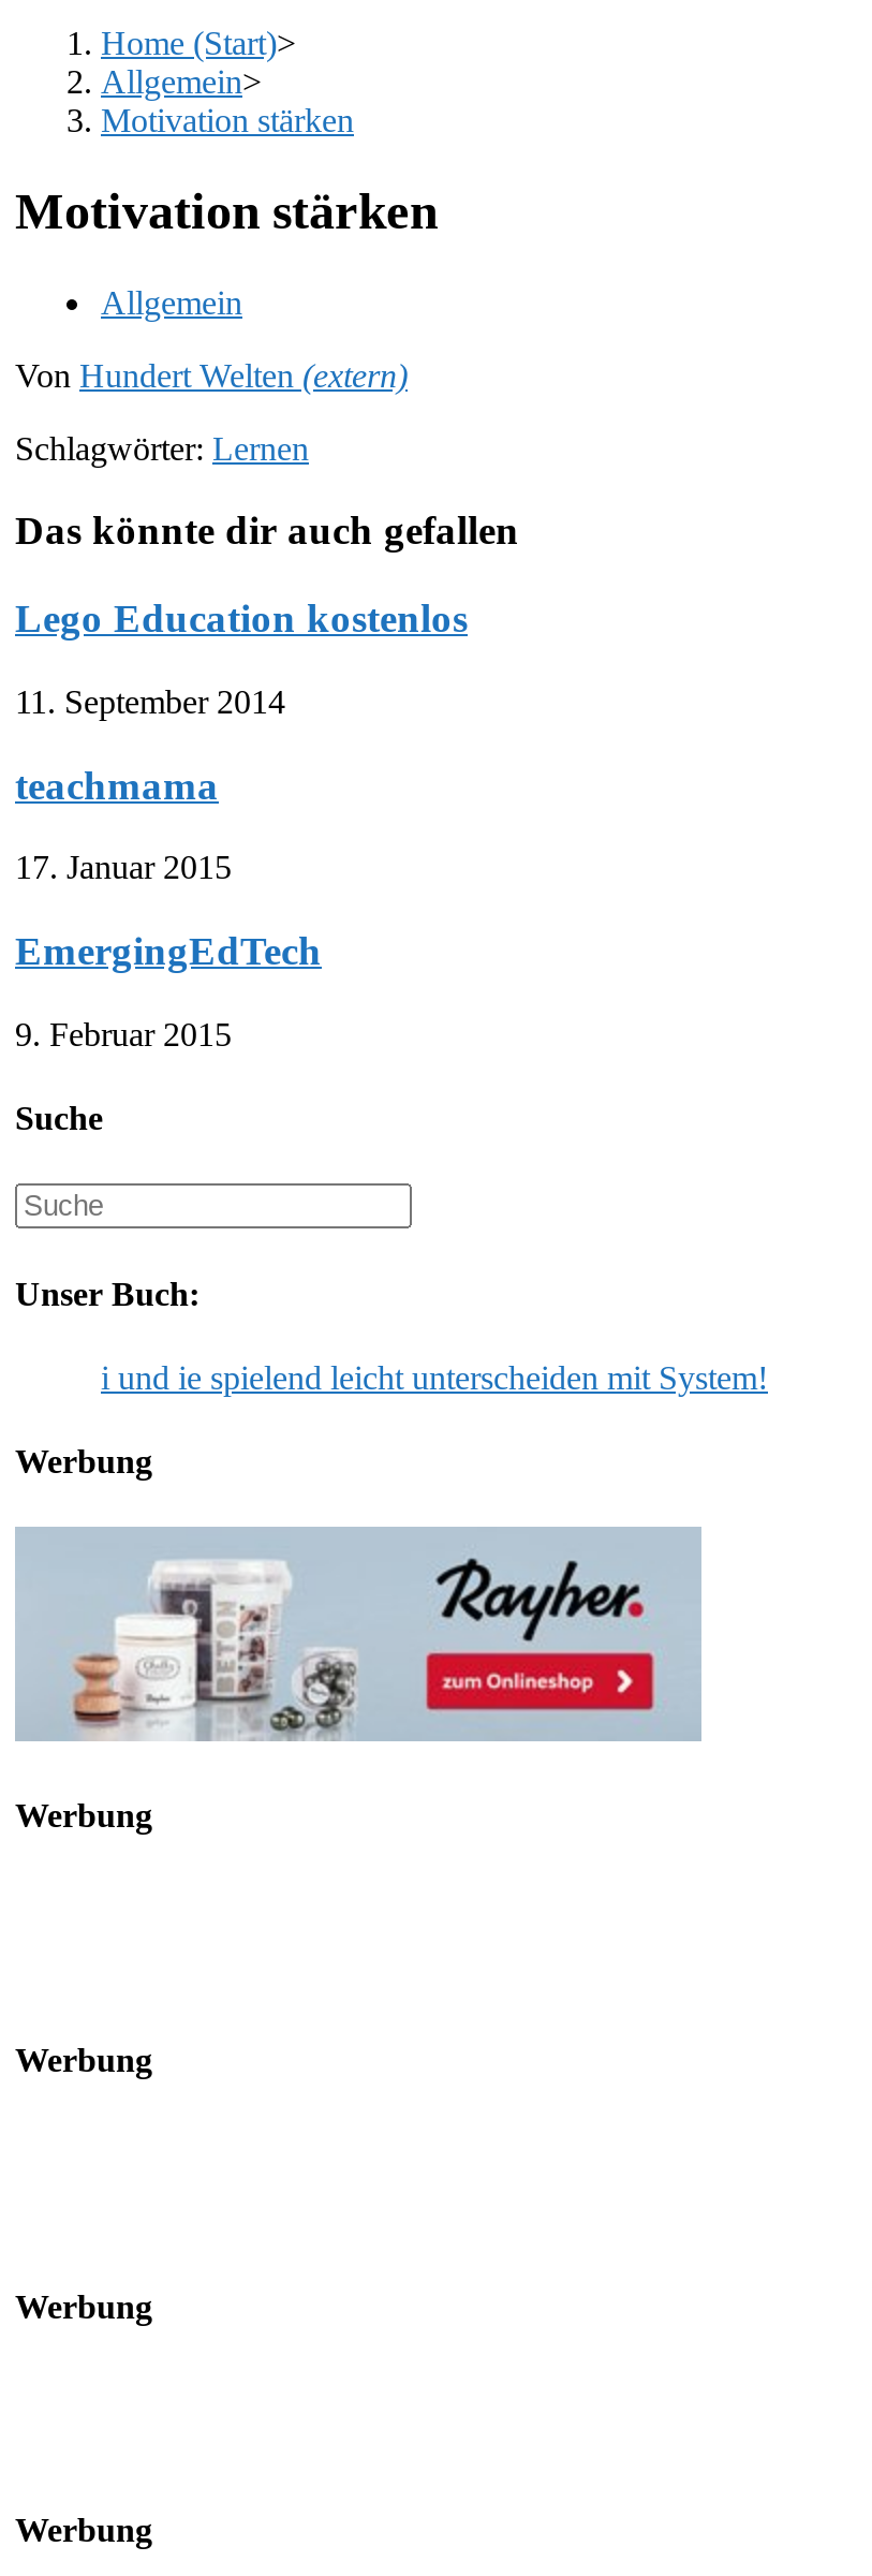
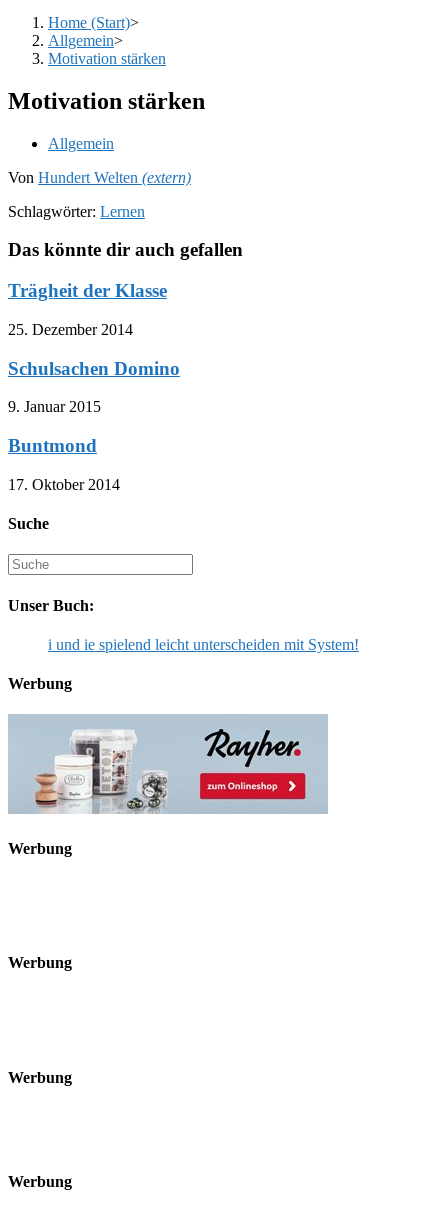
[15,596,468,641] Lego Education kostenlos -> [8,280,167,301] Trägheit der Klasse
[15,683,285,719] 11. September 2014 -> [8,321,133,338] 25. Dezember 2014
[15,762,219,807] teachmama -> [8,358,180,379] Schulsachen Domino
[15,849,232,886] 17. Januar 2015 -> [8,398,101,415] 9. Januar 2015
[15,928,322,973] EmergingEdTech -> [8,435,97,456] Buntmond
[15,1015,232,1052] 9. Februar 2015 -> [8,476,120,493] 17. Oktober 2014

